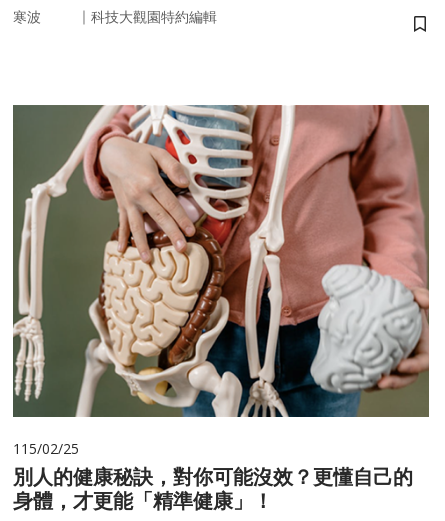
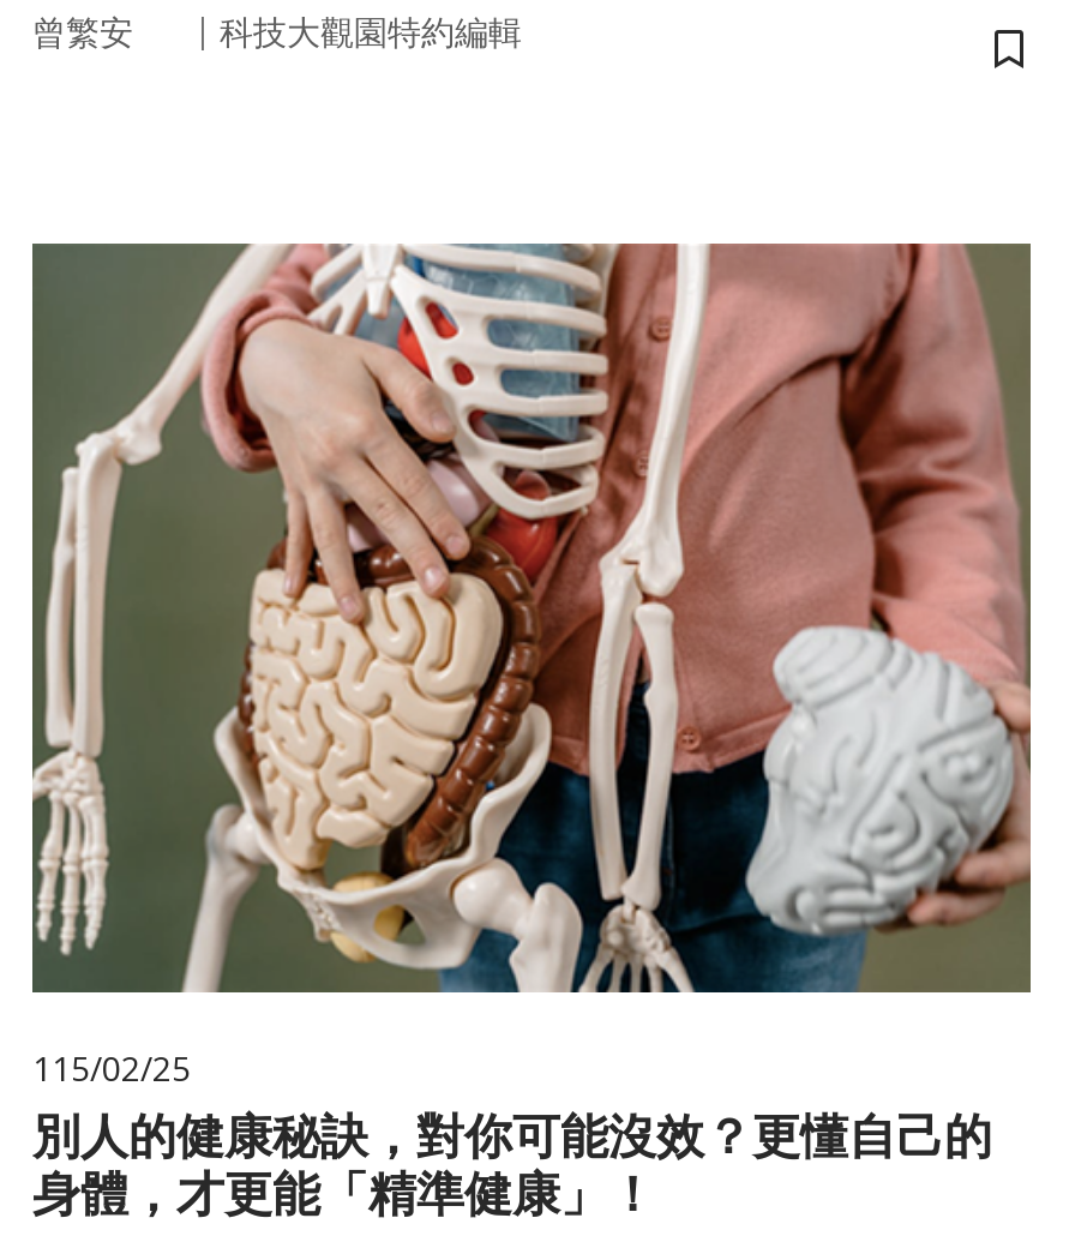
[13,9,41,25] 寒波 -> [32,13,133,52] 曾繁安

